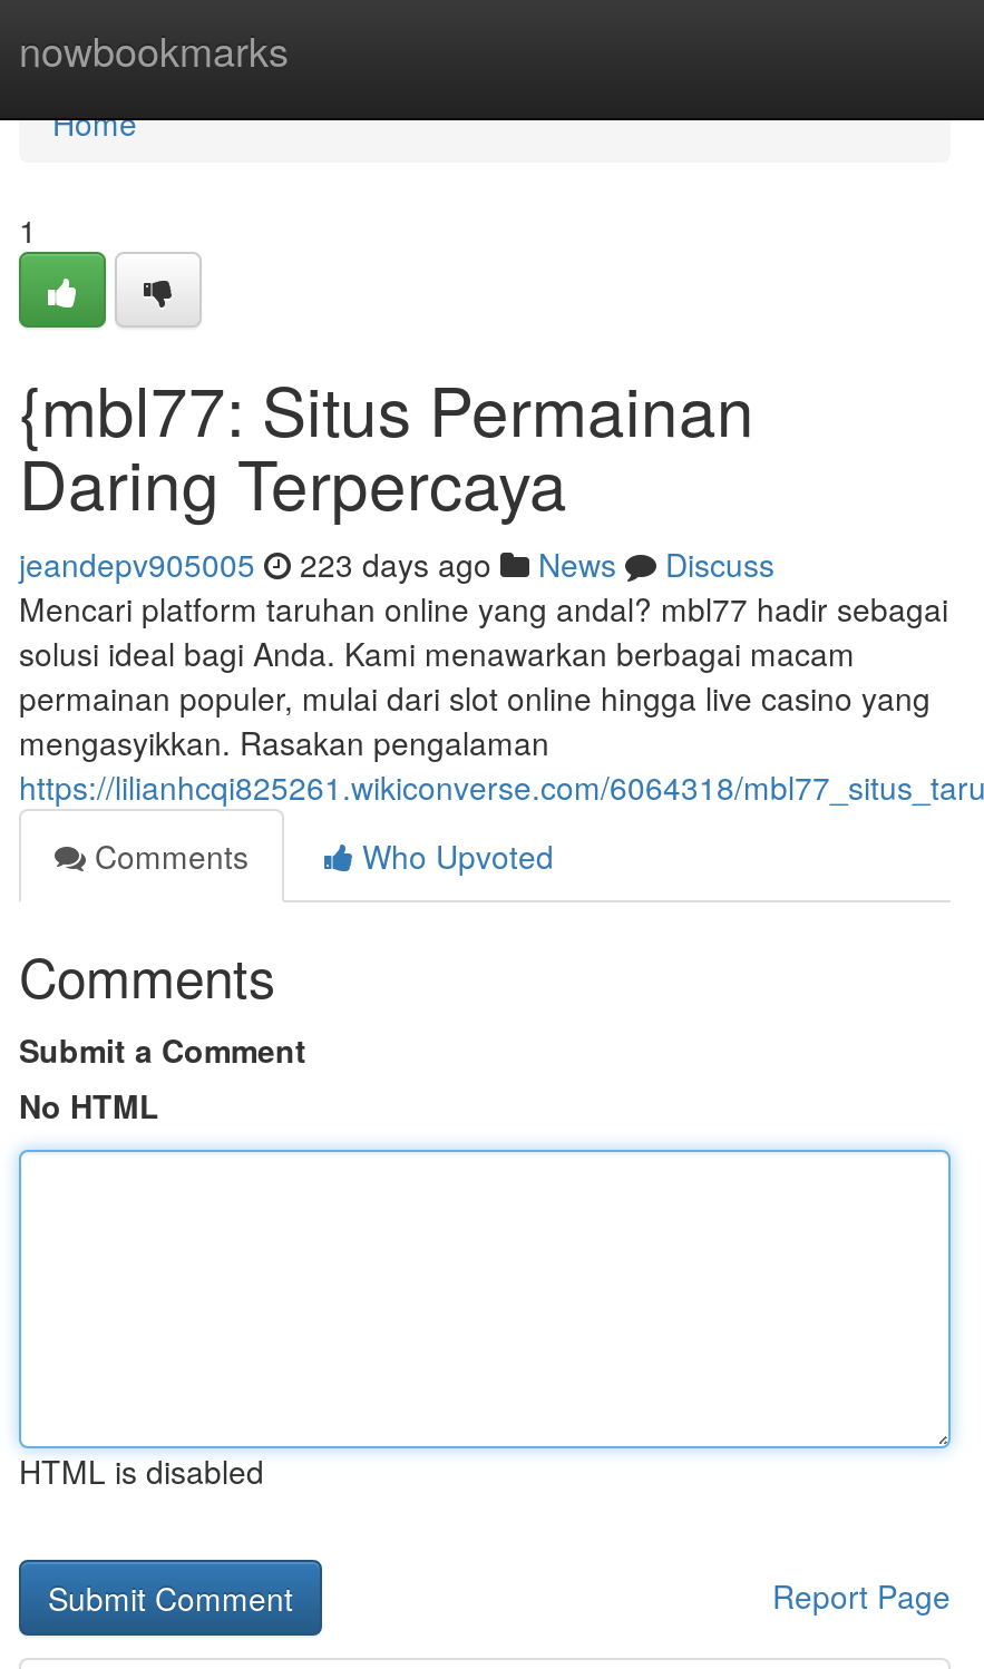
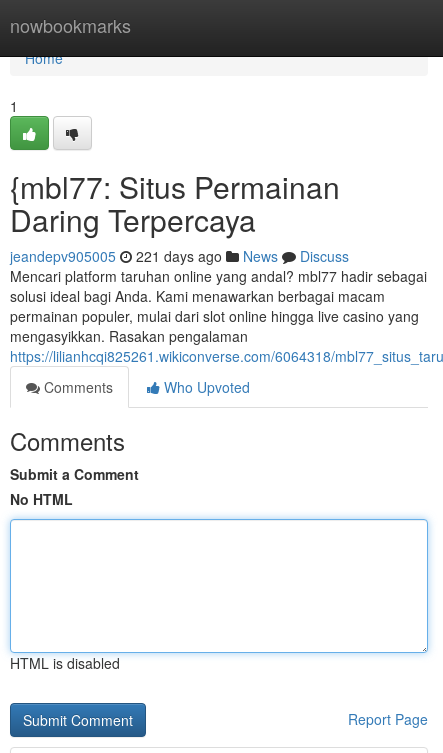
[19,541,774,586] jeandepv905005 223 days ago News Discuss -> [10,246,349,266] jeandepv905005 221 days ago News Discuss

